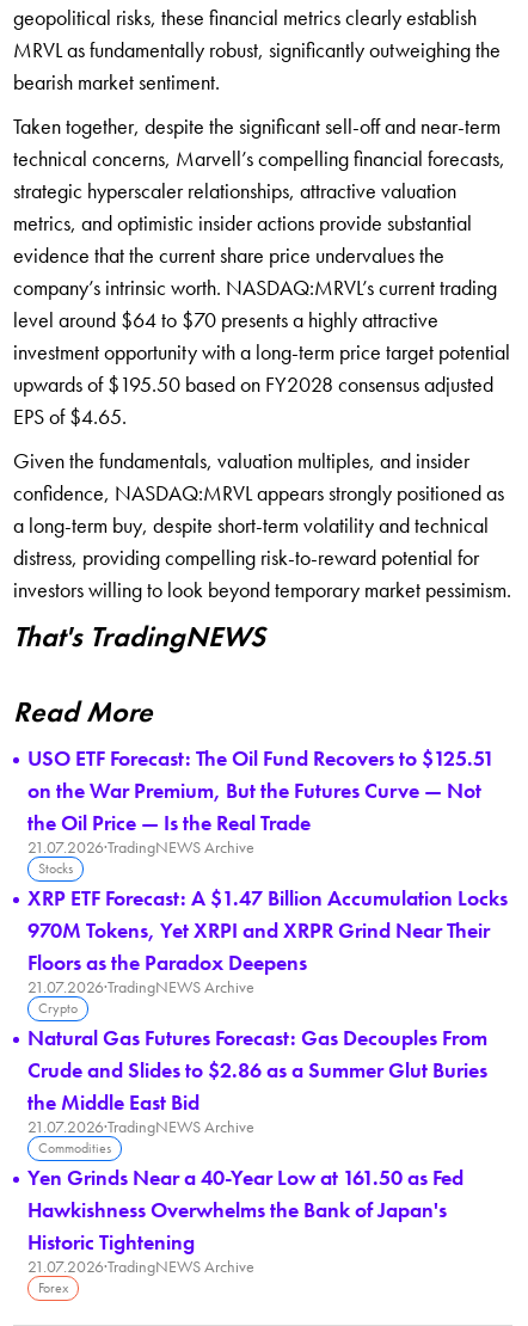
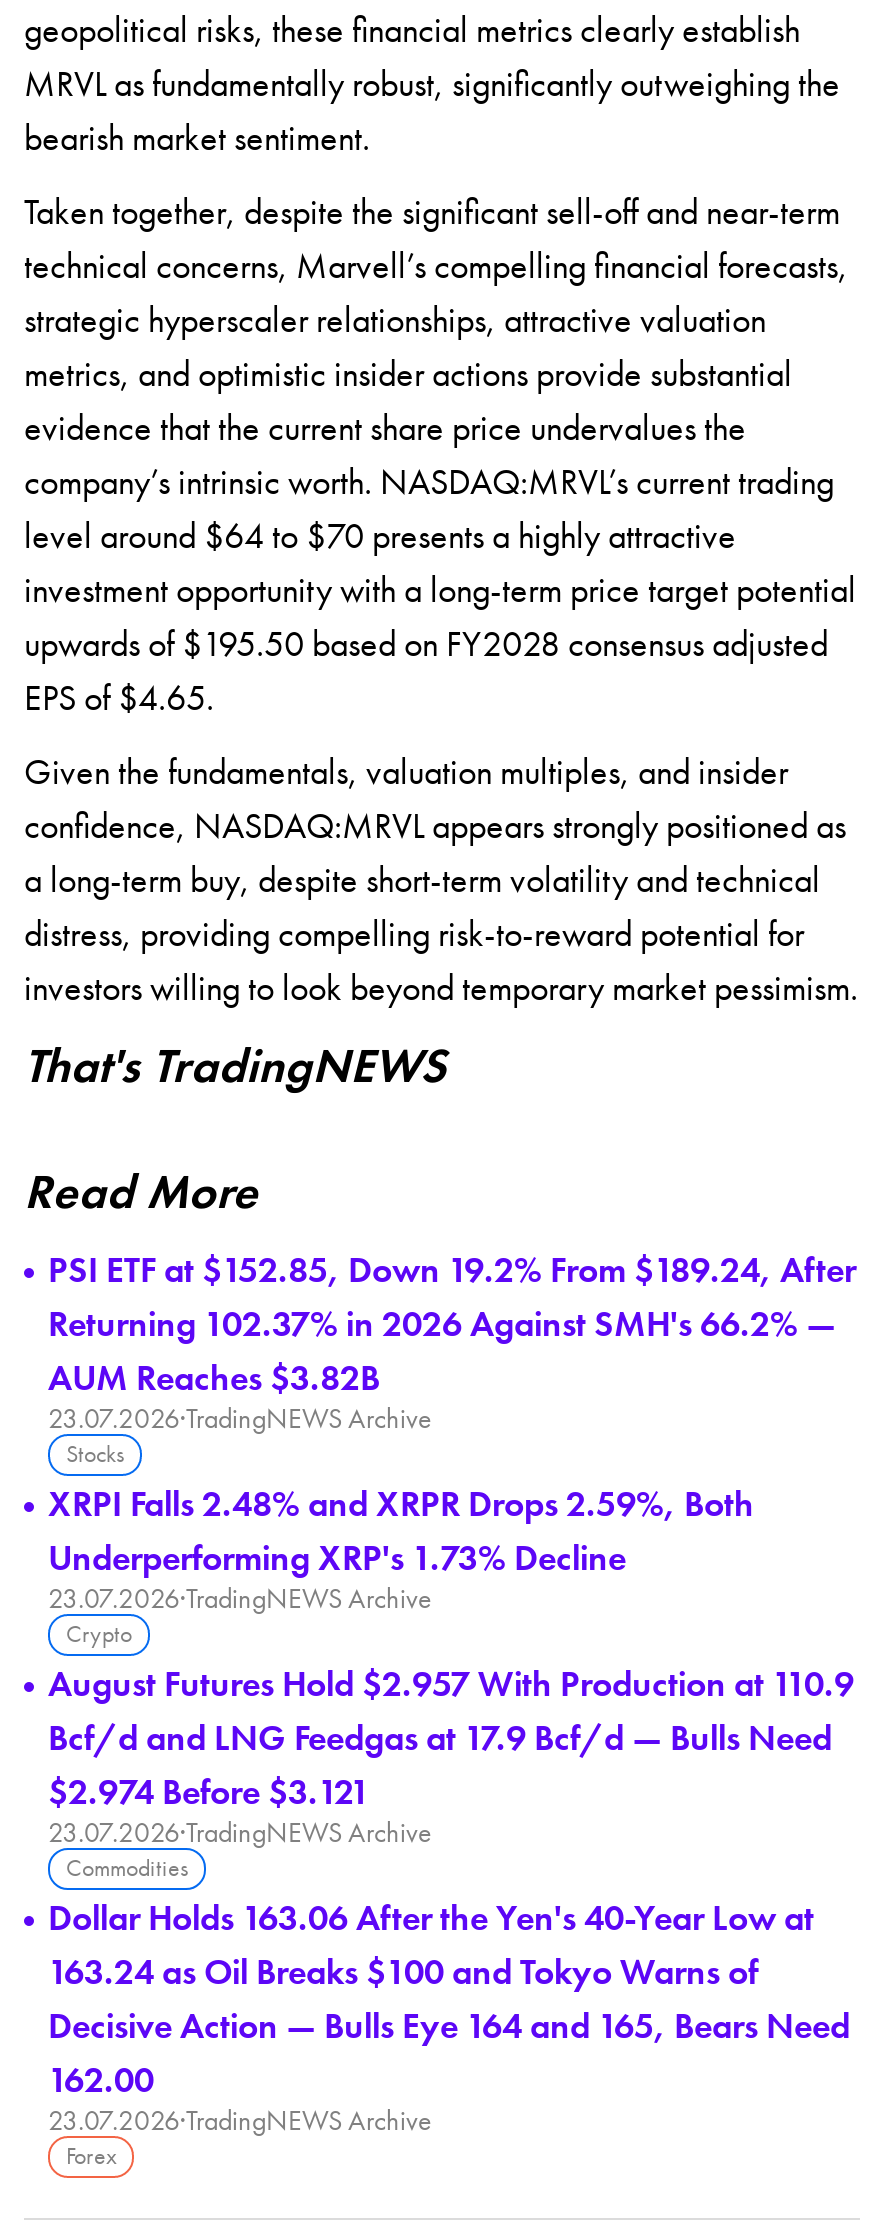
[27,744,495,857] USO ETF Forecast: The Oil Fund Recovers to $125.51 | on the War Premium, But the Futures Curve — Not | the Oil Price — Is the Real Trade | 21.07.2026·TradingNEWS Archive -> [48,1246,856,1436] PSI ETF at $152.85, Down 19.2% From $189.24, After | Returning 102.37% in 2026 Against SMH's 66.2% — | AUM Reaches $3.82B | 23.07.2026·TradingNEWS Archive
[27,884,508,997] XRP ETF Forecast: A $1.47 Billion Accumulation Locks | 970M Tokens, Yet XRPI and XRPR Grind Near Their | Floors as the Paradox Deepens | 21.07.2026·TradingNEWS Archive -> [48,1480,754,1616] XRPI Falls 2.48% and XRPR Drops 2.59%, Both | Underperforming XRP's 1.73% Decline | 23.07.2026·TradingNEWS Archive
moved [38,998,78,1018] -> [66,1618,132,1650]: Crypto
[27,1024,487,1137] Natural Gas Futures Forecast: Gas Decouples From | Crude and Slides to $2.86 as a Summer Glut Buries | the Middle East Bid | 21.07.2026·TradingNEWS Archive -> [48,1660,854,1850] August Futures Hold $2.957 With Production at 110.9 | Bcf/d and LNG Feedgas at 17.9 Bcf/d — Bulls Need | $2.974 Before $3.121 | 23.07.2026·TradingNEWS Archive
moved [38,1138,111,1157] -> [66,1852,188,1884]: Commodities
[27,1163,463,1277] Yen Grinds Near a 40-Year Low at 161.50 as Fed | Hawkishness Overwhelms the Bank of Japan's | Historic Tightening | 21.07.2026·TradingNEWS Archive -> [48,1894,850,2138] Dollar Holds 163.06 After the Yen's 40-Year Low at | 163.24 as Oil Breaks $100 and Tokyo Warns of | Decisive Action — Bulls Eye 164 and 165, Bears Need | 162.00 | 23.07.2026·TradingNEWS Archive

